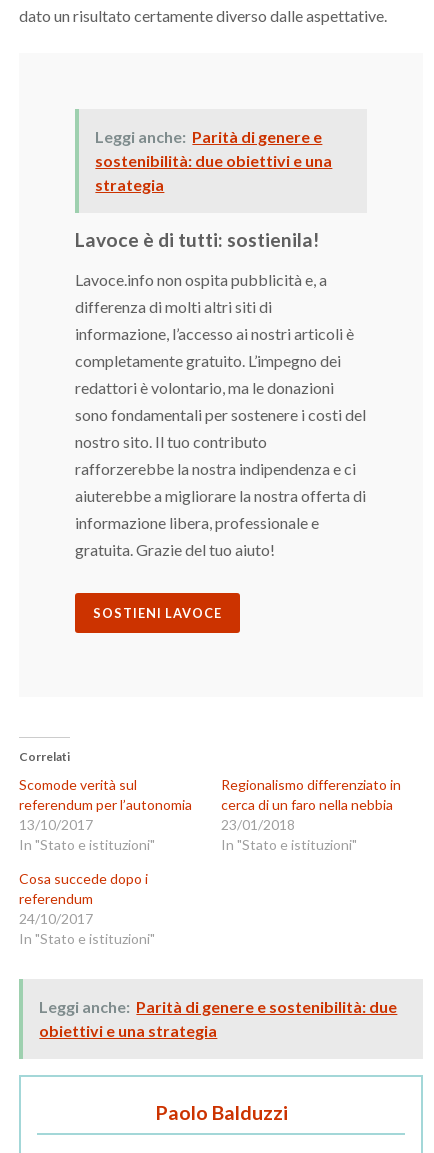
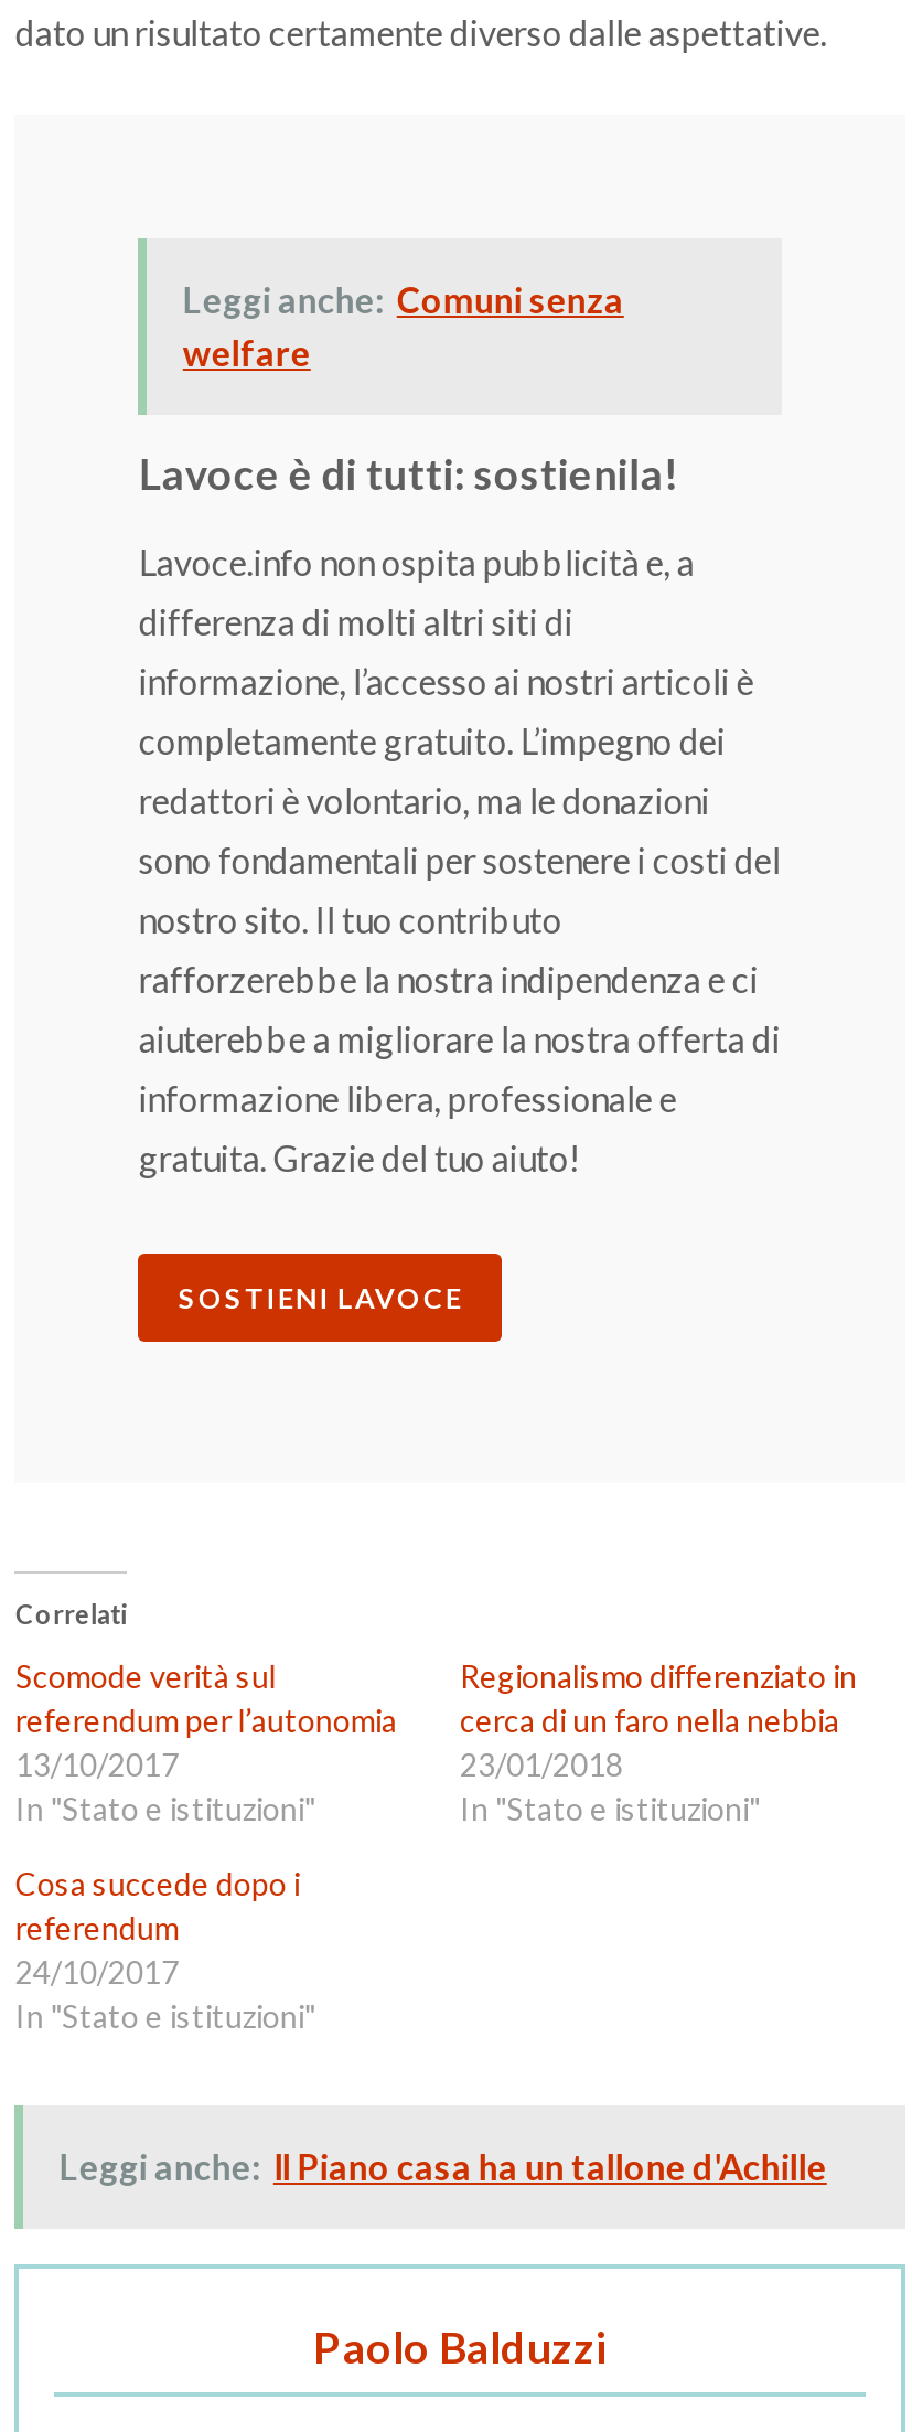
[95,127,332,194] Leggi anche: Parità di genere e | sostenibilità: due obiettivi e una | strategia -> [183,277,624,372] Leggi anche: Comuni senza | welfare
[39,997,397,1040] Leggi anche: Parità di genere e sostenibilità: due | obiettivi e una strategia -> [59,2144,827,2186] Leggi anche: Il Piano casa ha un tallone d'Achille

